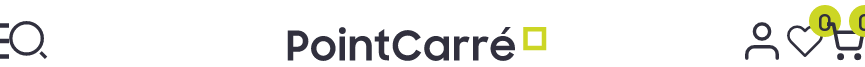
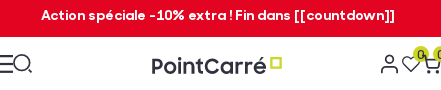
none -> [40,9,393,24] Action spéciale -10% extra ! Fin dans [[countdown]]

